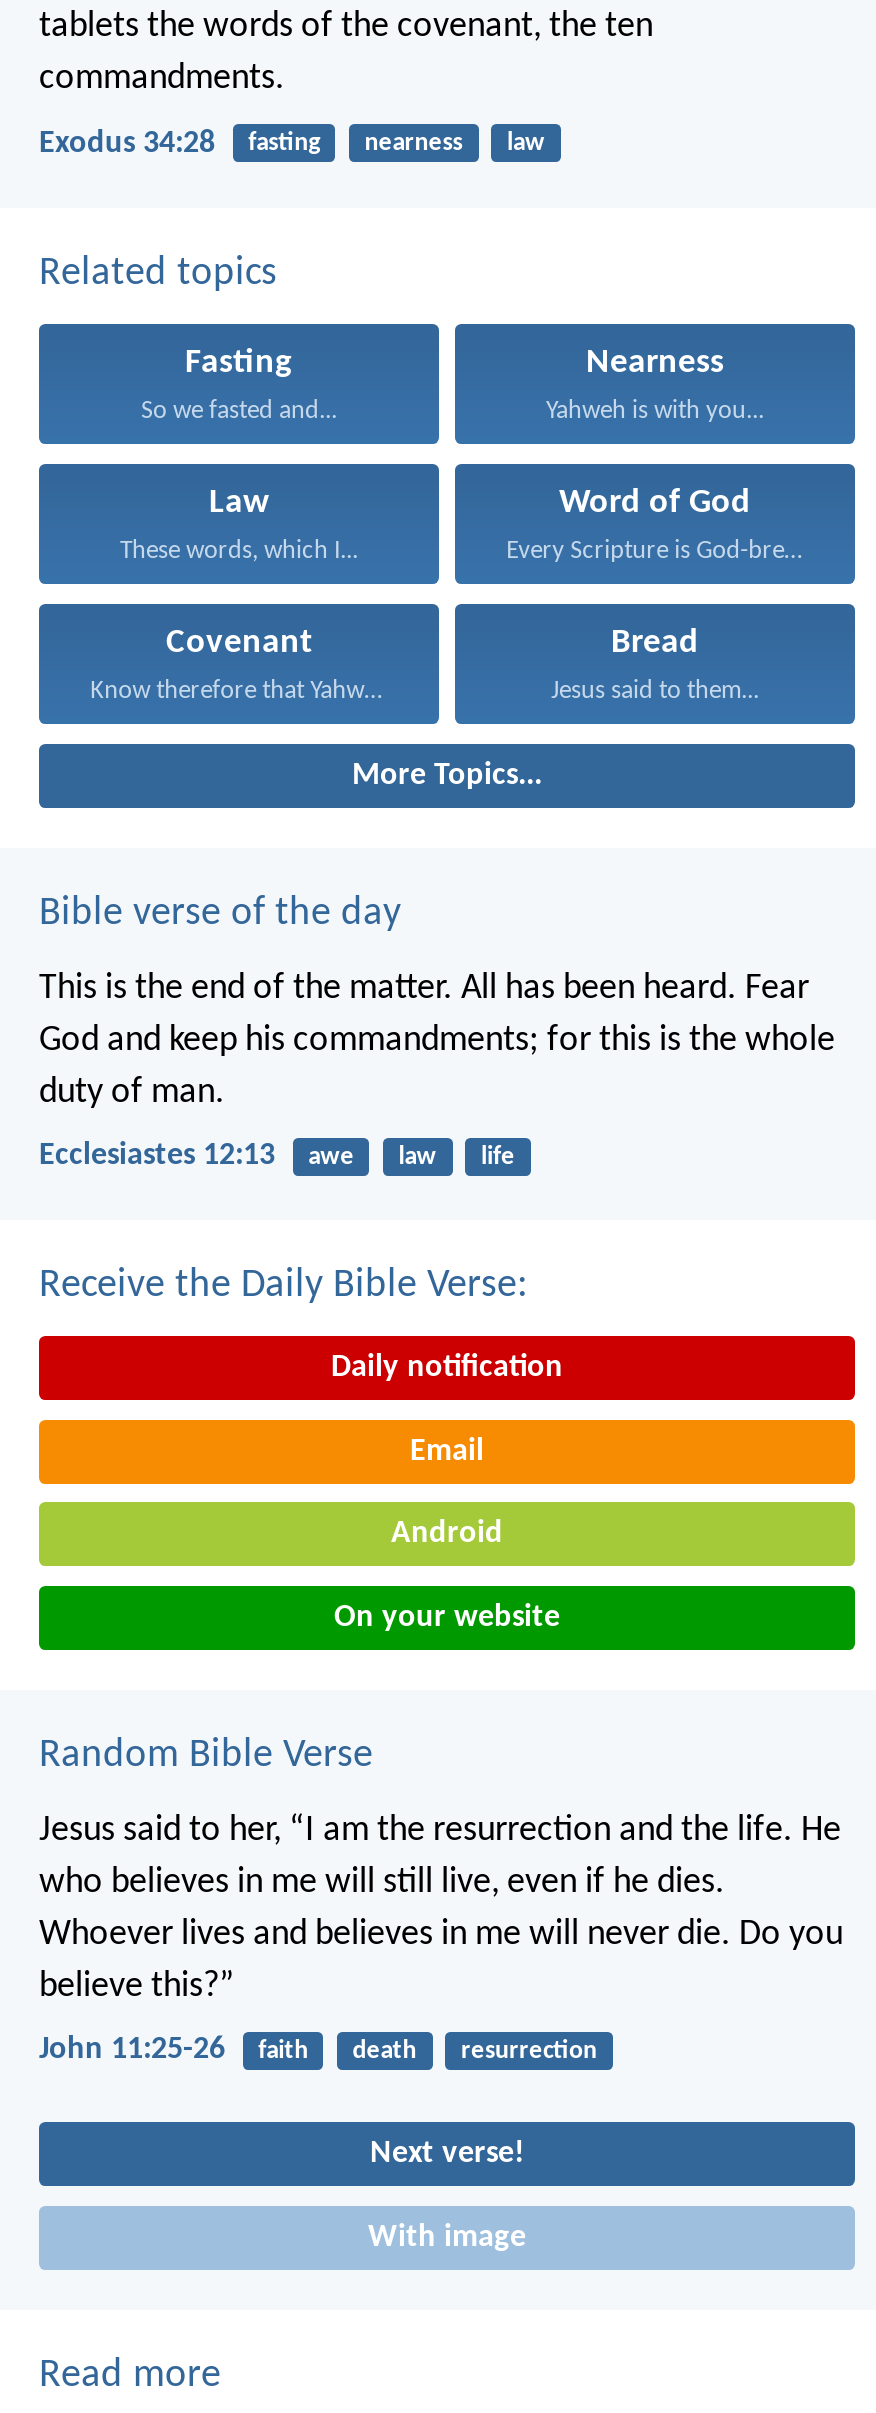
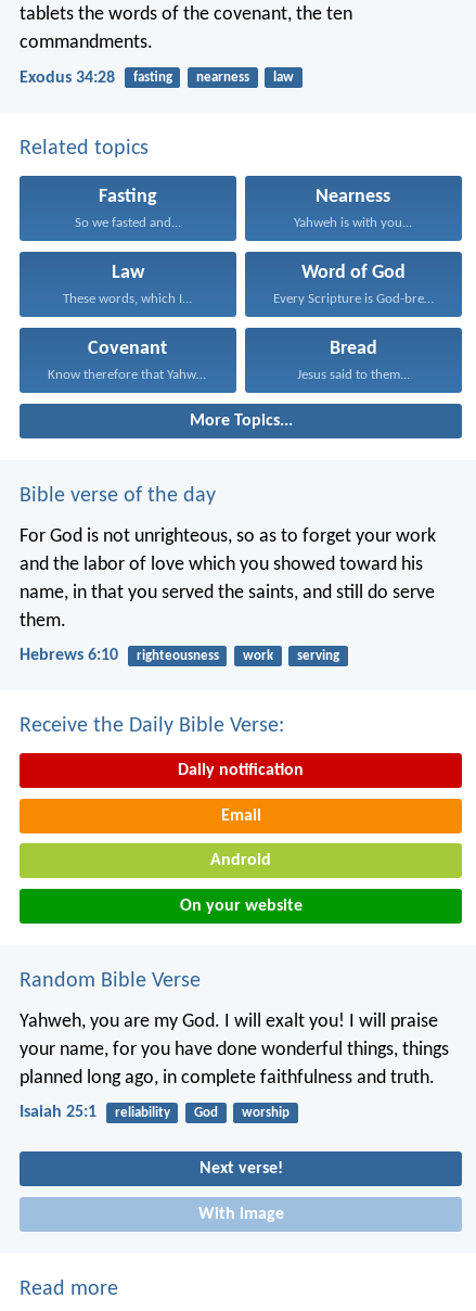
[39,970,835,1112] This is the end of the matter. All has been heard. Fear | God and keep his commandments; for this is the whole | duty of man. -> [20,526,436,631] For God is not unrighteous, so as to forget your work | and the labor of love which you showed toward his | name, in that you served the saints, and still do serve | them.
[39,1140,515,1172] Ecclesiastes 12:13 | awe | law | life -> [20,647,339,664] Hebrews 6:10 | righteousness | work | serving
moved [39,1266,563,1776] -> [20,715,304,992]: Receive the Daily Bible Verse: | Daily notification | Email | Android | On your website | Random Bible Verse
[39,1812,843,2006] Jesus said to her, “I am the resurrection and the life. He | who believes in me will still live, even if he dies. | Whoever lives and believes in me will never die. Do you | believe this?” -> [20,1011,449,1089] Yahweh, you are my God. I will exalt you! I will praise | your name, for you have done wonderful things, things | planned long ago, in complete faithfulness and truth.
[39,2034,597,2066] John 11:25-26 | faith | death | resurrection -> [20,1104,290,1121] Isaiah 25:1 | reliability | God | worship

